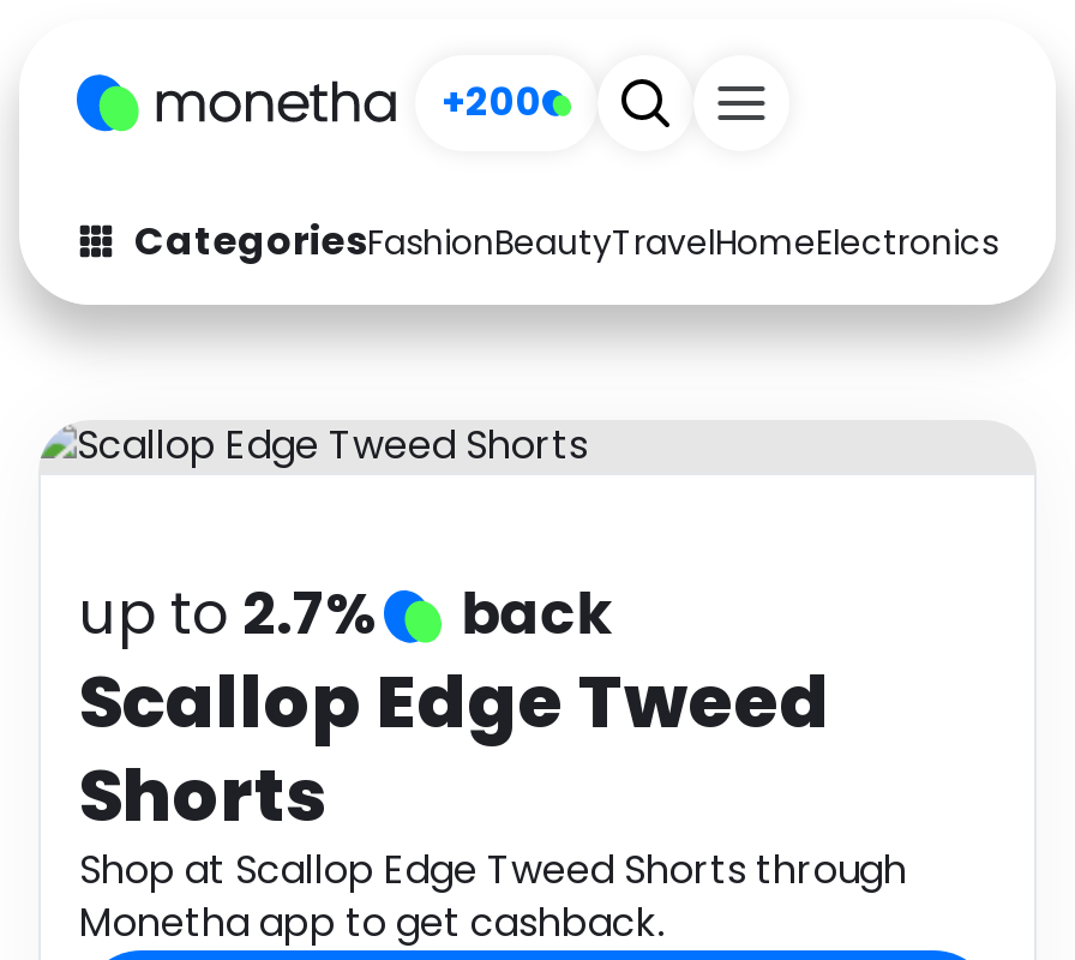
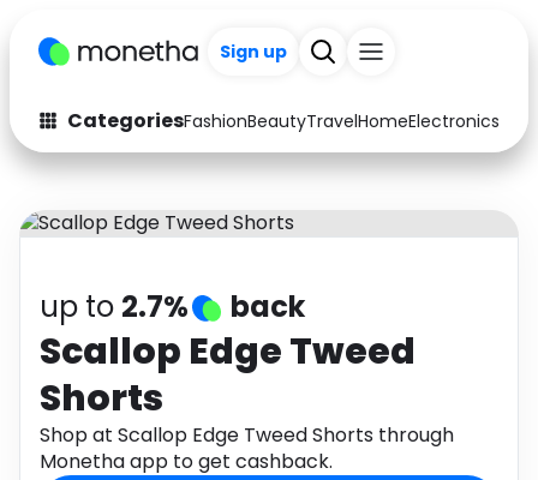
[442,74,542,130] +200 -> [220,40,287,64] Sign up

